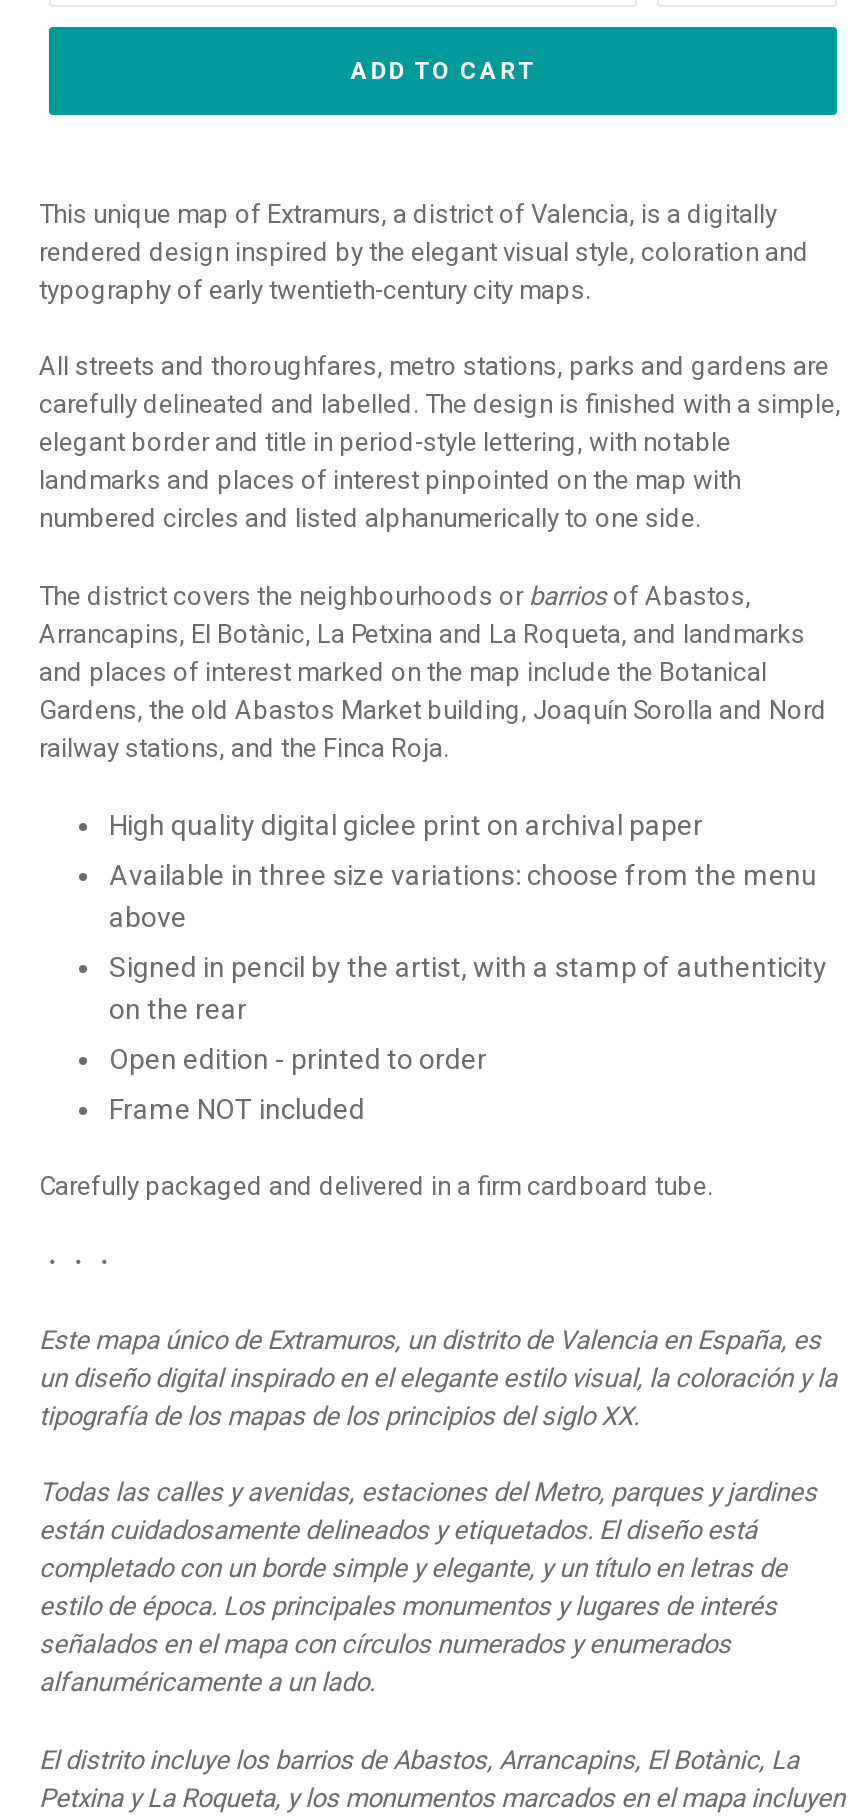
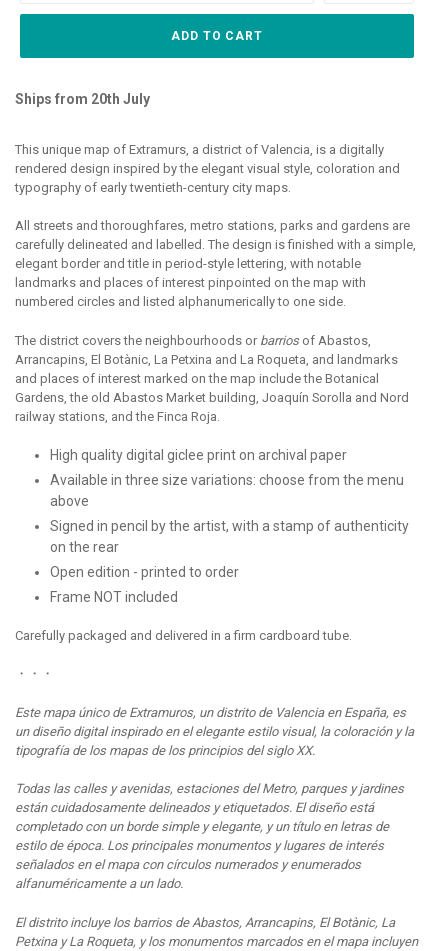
none -> [15,91,150,107] Ships from 20th July

